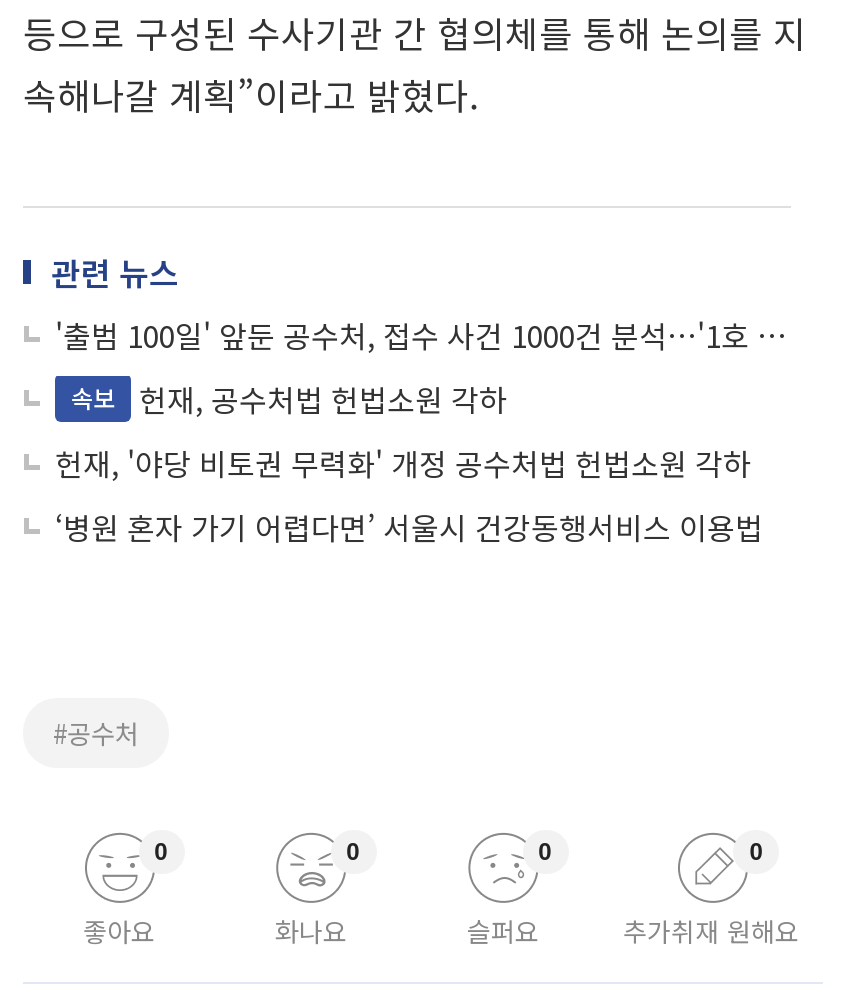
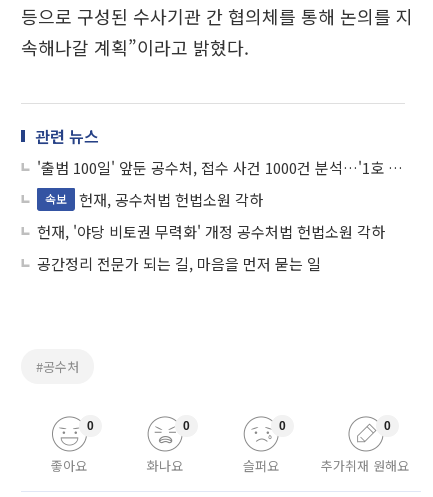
[55,505,763,547] ‘병원 혼자 가기 어렵다면’ 서울시 건강동행서비스 이용법 -> [37,253,321,274] 공간정리 전문가 되는 길, 마음을 먼저 묻는 일

